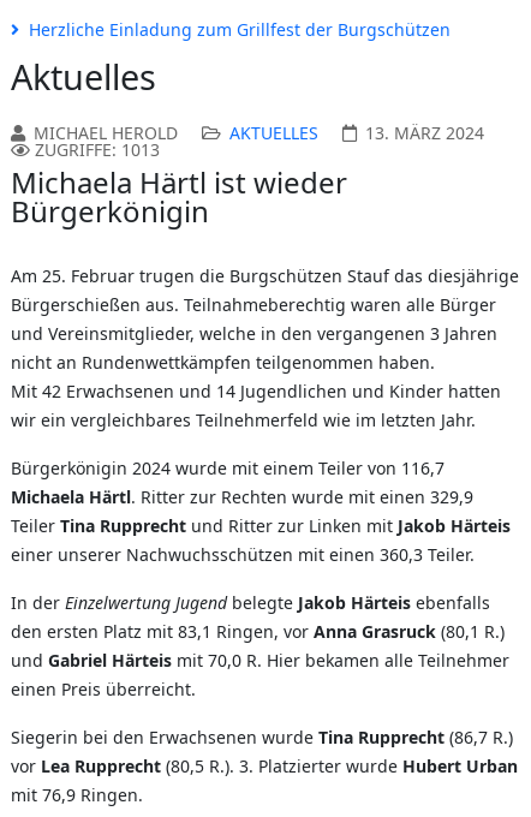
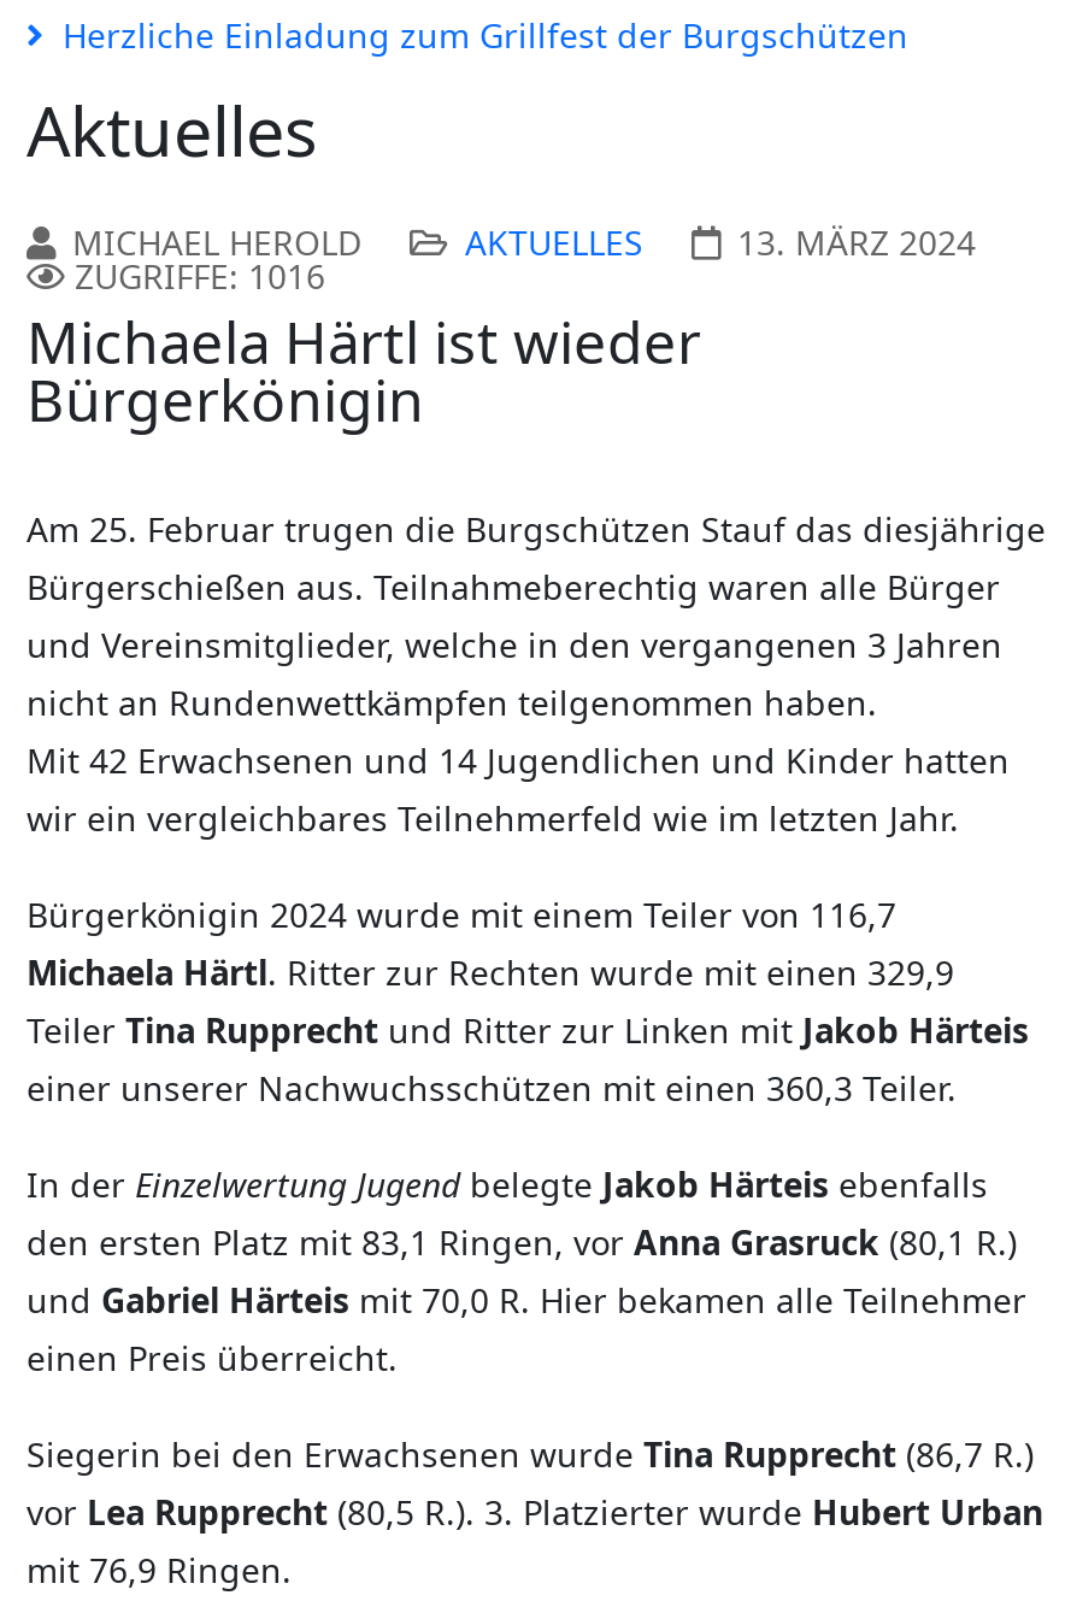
[35,138,160,161] ZUGRIFFE: 1013 -> [75,253,325,299] ZUGRIFFE: 1016

